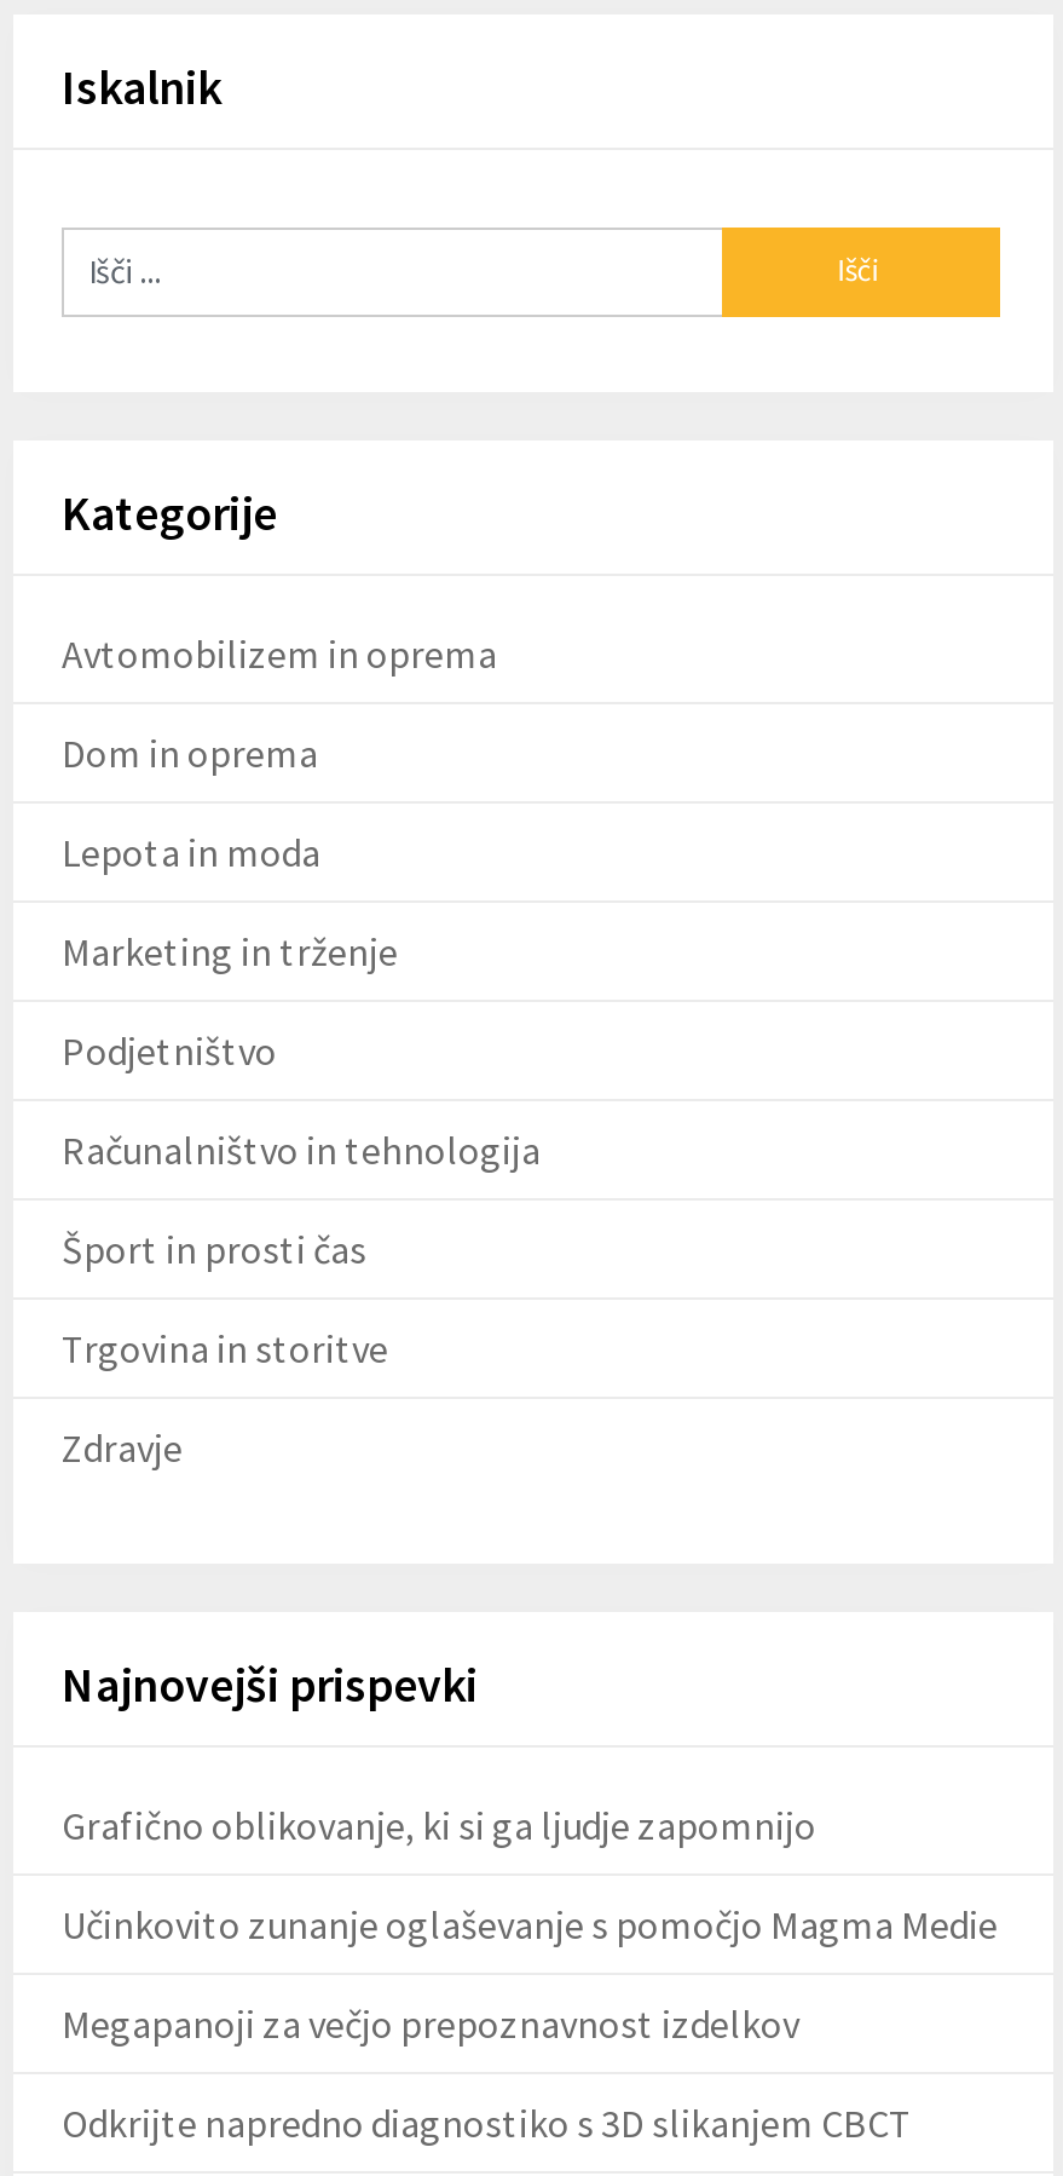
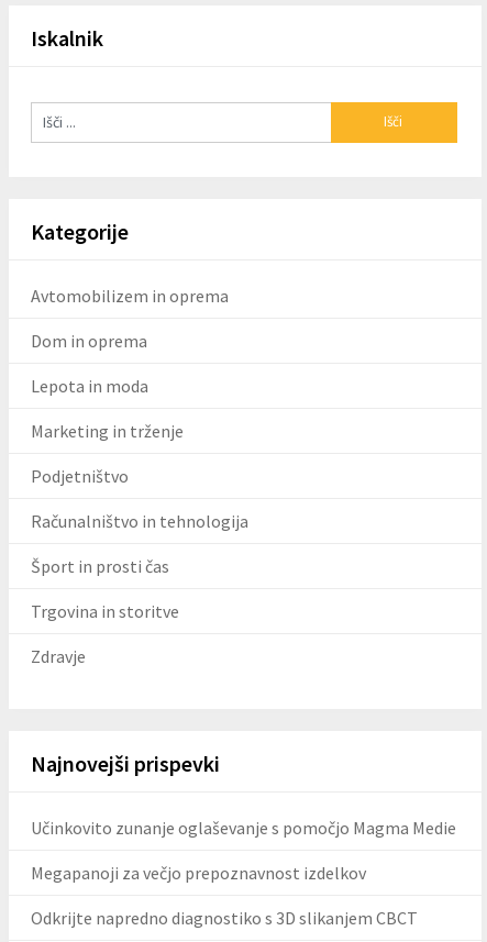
[62,1802,816,1850] Grafično oblikovanje, ki si ga ljudje zapomnijo -> none

